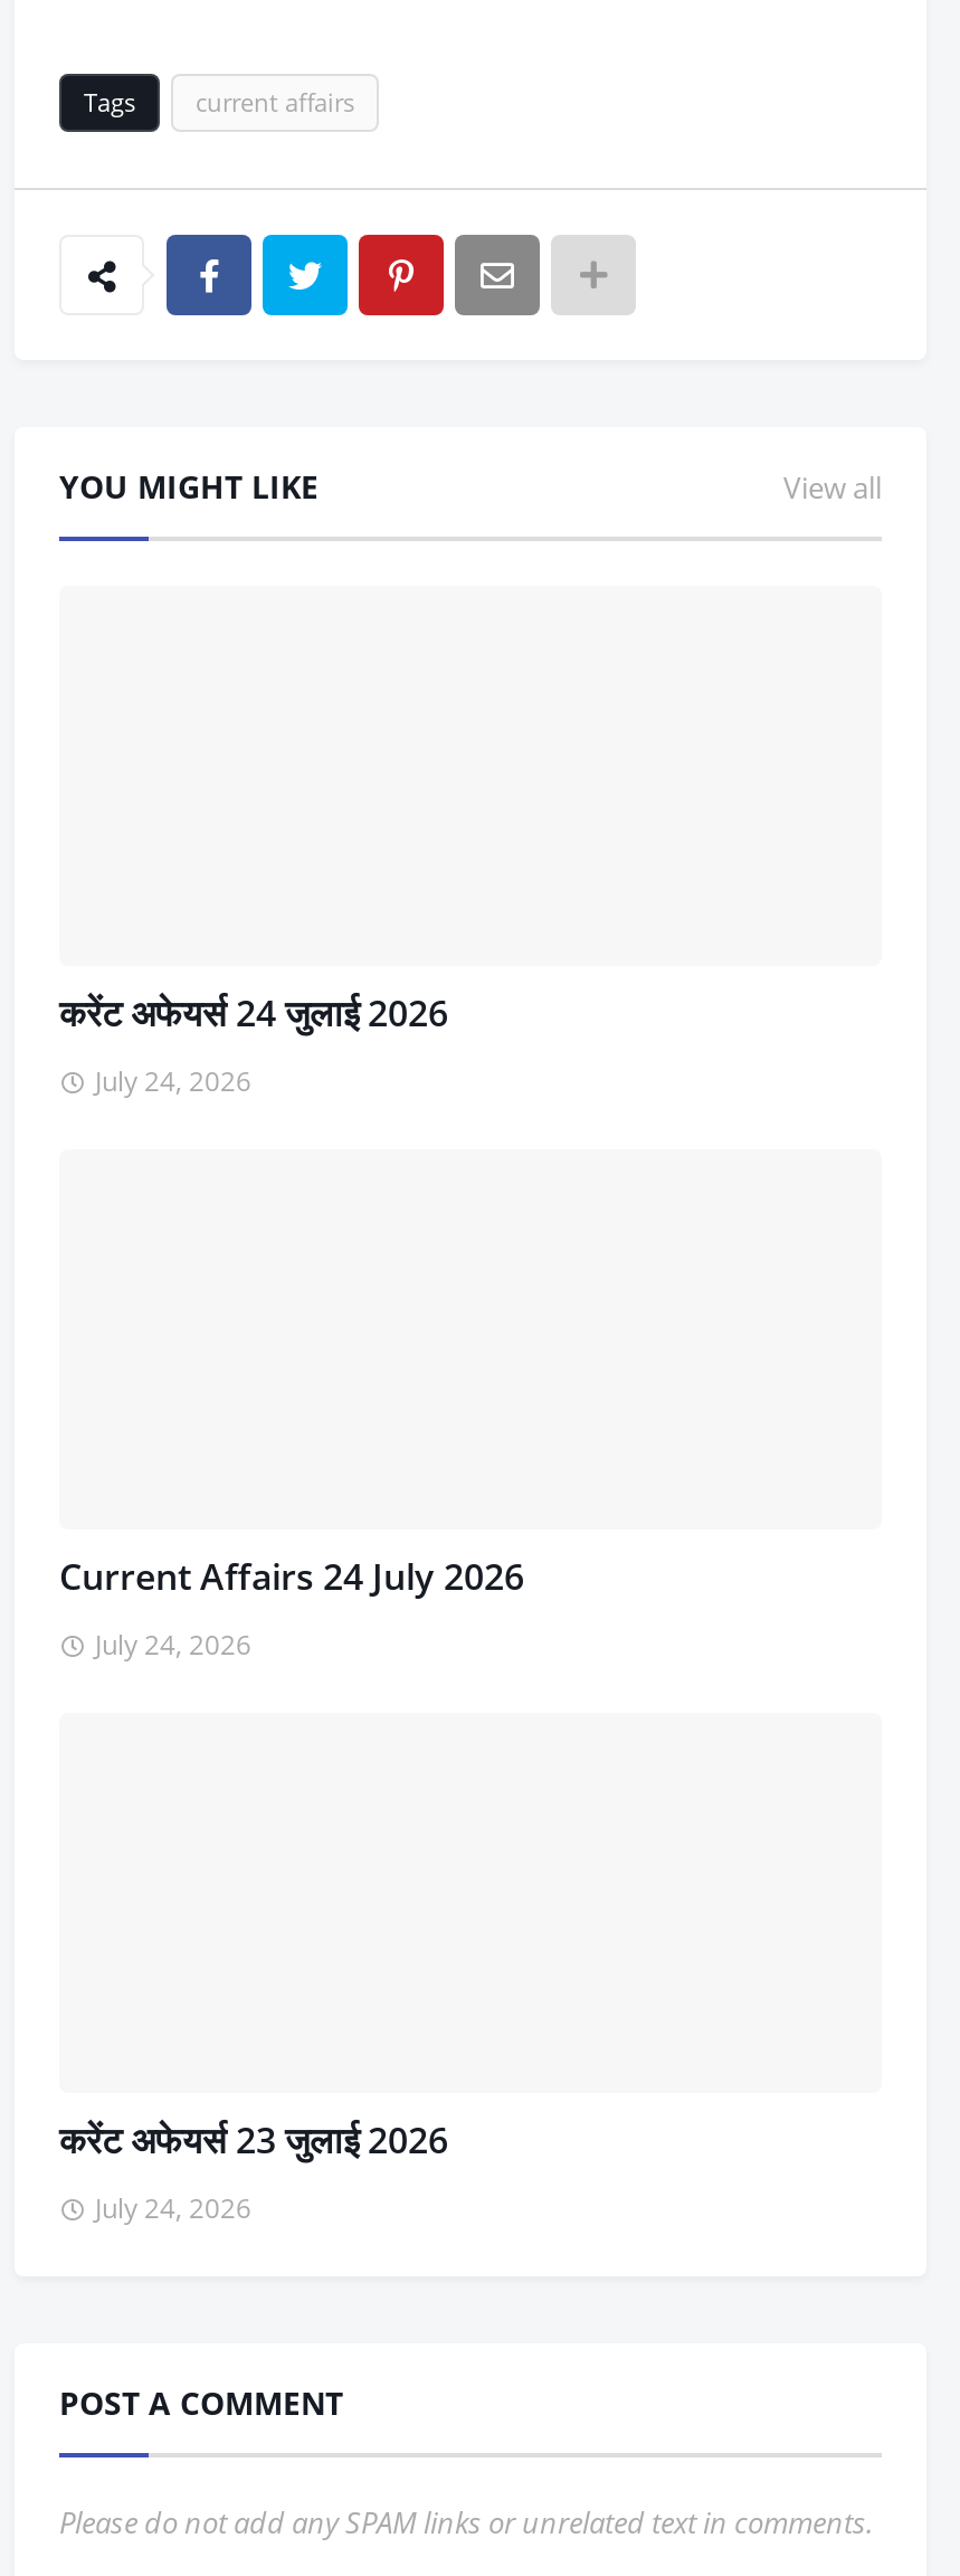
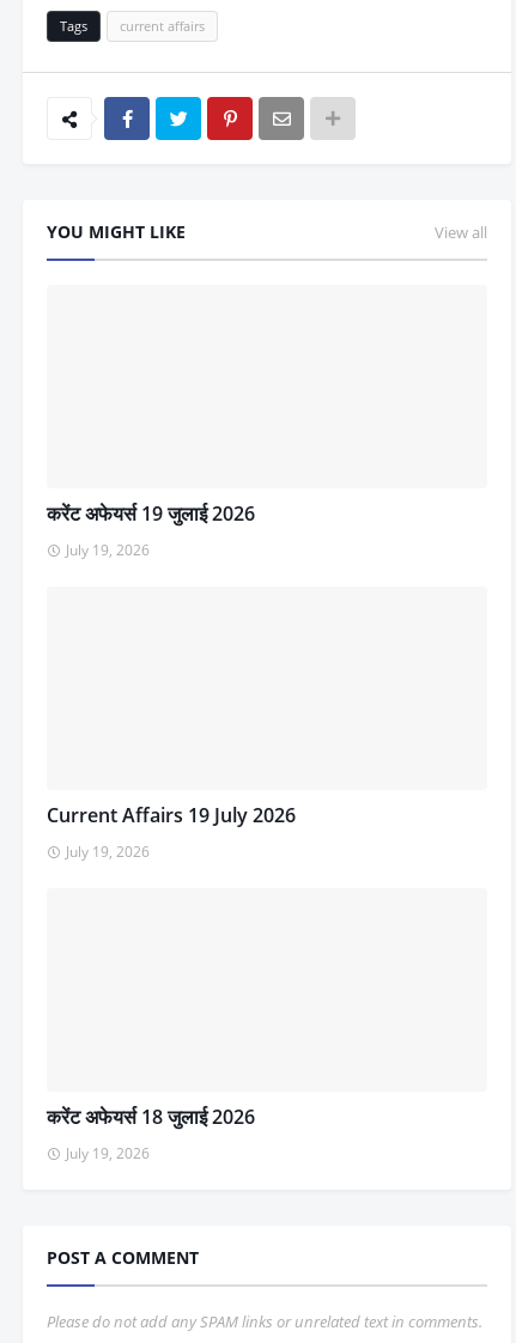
[59,987,448,1036] करेंट अफेयर्स 24 जुलाई 2026 -> [47,500,255,526] करेंट अफेयर्स 19 जुलाई 2026
[95,1061,251,1099] July 24, 2026 -> [66,539,150,560] July 19, 2026
[59,1551,524,1600] Current Affairs 24 July 2026 -> [47,801,296,828] Current Affairs 19 July 2026
[95,1625,251,1663] July 24, 2026 -> [66,841,150,861] July 19, 2026
[59,2114,448,2163] करेंट अफेयर्स 23 जुलाई 2026 -> [47,1103,255,1129] करेंट अफेयर्स 18 जुलाई 2026
[95,2188,251,2226] July 24, 2026 -> [66,1143,150,1163] July 19, 2026

